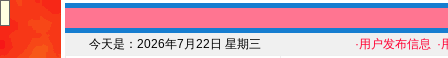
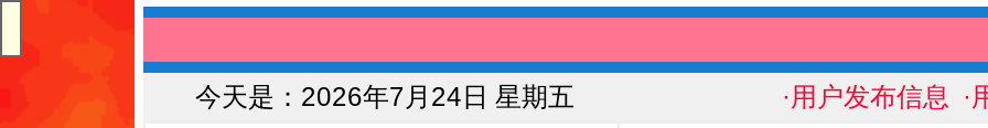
[88,37,260,51] 今天是：2026年7月22日 星期三 -> [195,82,574,113] 今天是：2026年7月24日 星期五

